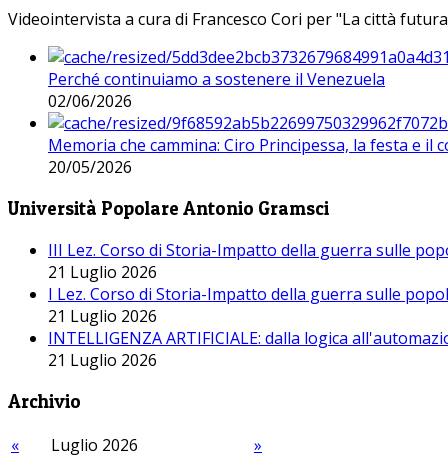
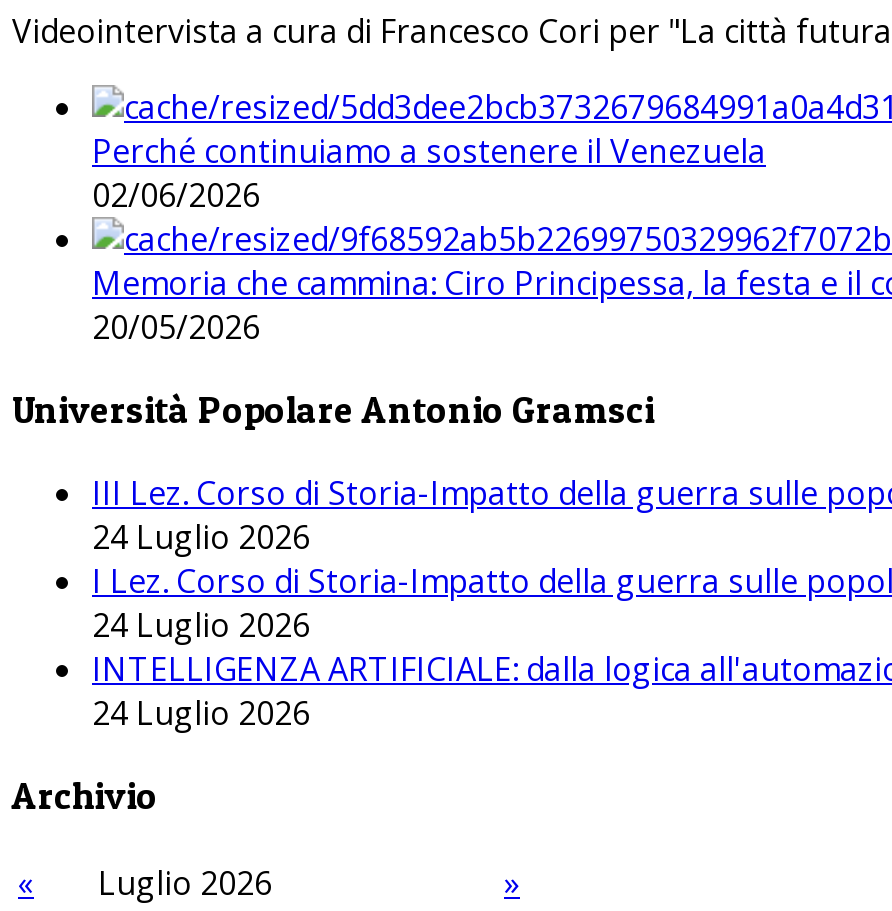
[48,261,157,283] 21 Luglio 2026 -> [92,515,310,559] 24 Luglio 2026
[48,305,157,327] 21 Luglio 2026 -> [92,603,310,647] 24 Luglio 2026
[48,349,157,371] 21 Luglio 2026 -> [92,691,310,735] 24 Luglio 2026

